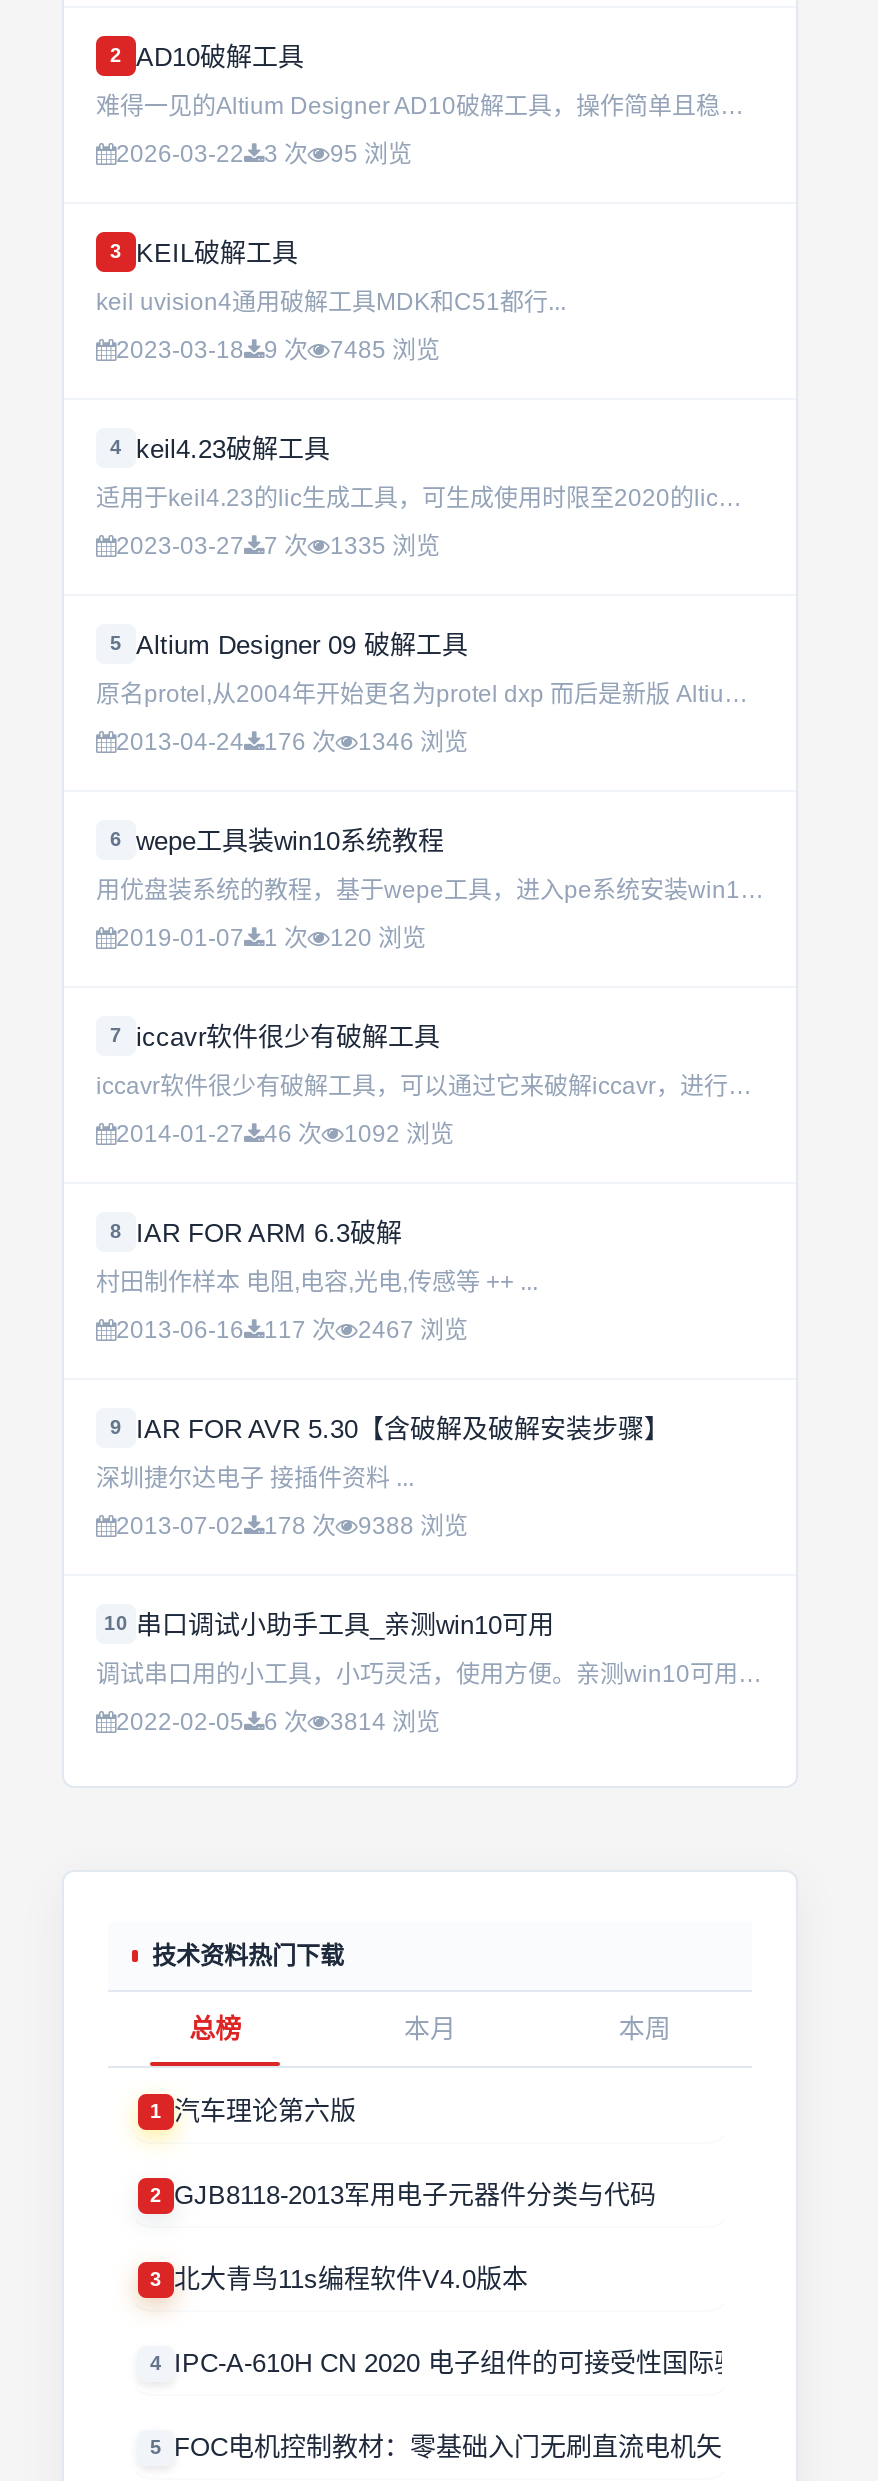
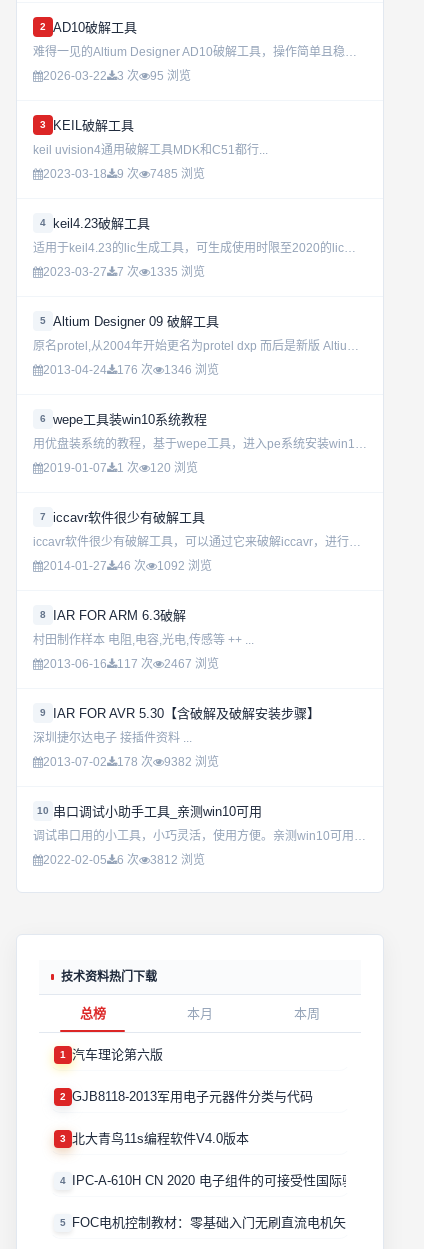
[116,1512,468,1540] 2013-07-02 178 次 9388 浏览 -> [43,755,219,769] 2013-07-02 178 次 9382 浏览
[116,1708,440,1736] 2022-02-05 6 次 3814 浏览 -> [43,853,205,867] 2022-02-05 6 次 3812 浏览

